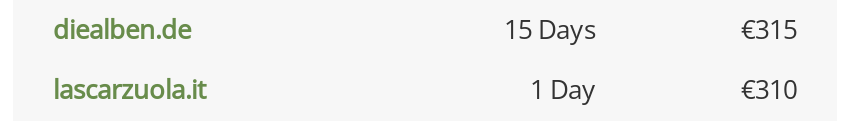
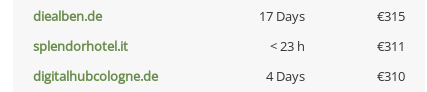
[504,10,596,46] 15 Days -> [258,6,304,24] 17 Days
[53,70,596,106] lascarzuola.it | 1 Day -> [33,36,405,84] splendorhotel.it | < 23 h | €311 | digitalhubcologne.de | 4 Days

